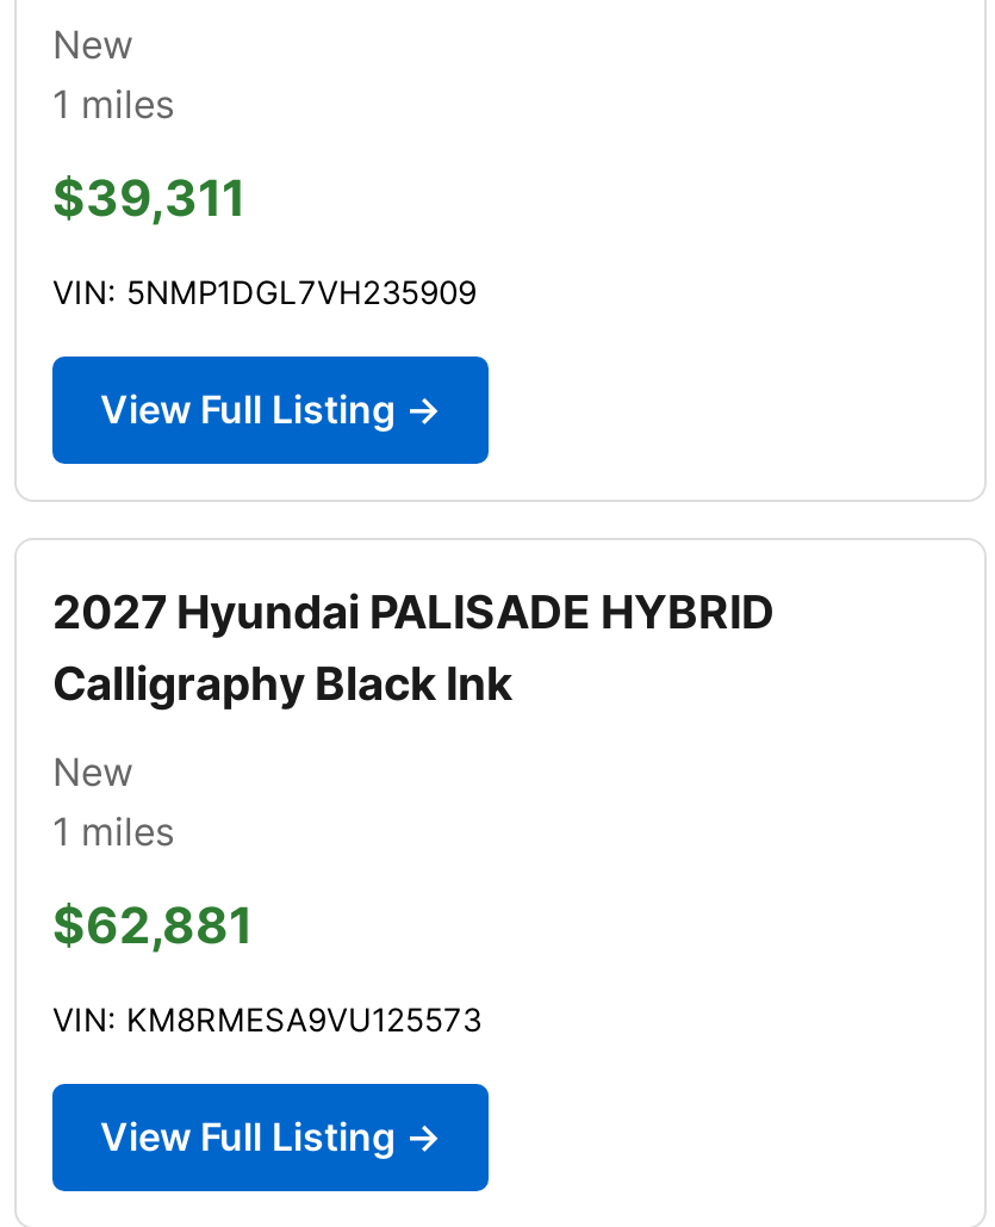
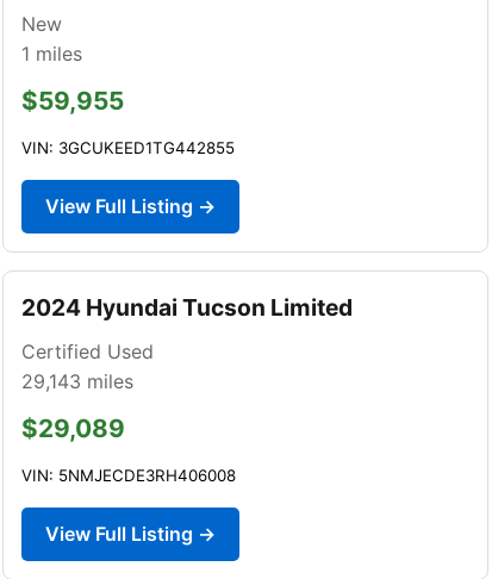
[52,168,245,228] $39,311 -> [21,86,124,115] $59,955
[52,273,477,311] VIN: 5NMP1DGL7VH235909 -> [21,138,235,157] VIN: 3GCUKEED1TG442855
[52,583,775,712] 2027 Hyundai PALISADE HYBRID | Calligraphy Black Ink -> [21,293,353,322] 2024 Hyundai Tucson Limited
[52,747,174,855] New | 1 miles -> [21,339,154,393] Certified Used | 29,143 miles
[52,895,253,955] $62,881 -> [21,413,125,443] $29,089
[52,1000,481,1038] VIN: KM8RMESA9VU125573 -> [21,466,236,485] VIN: 5NMJECDE3RH406008

